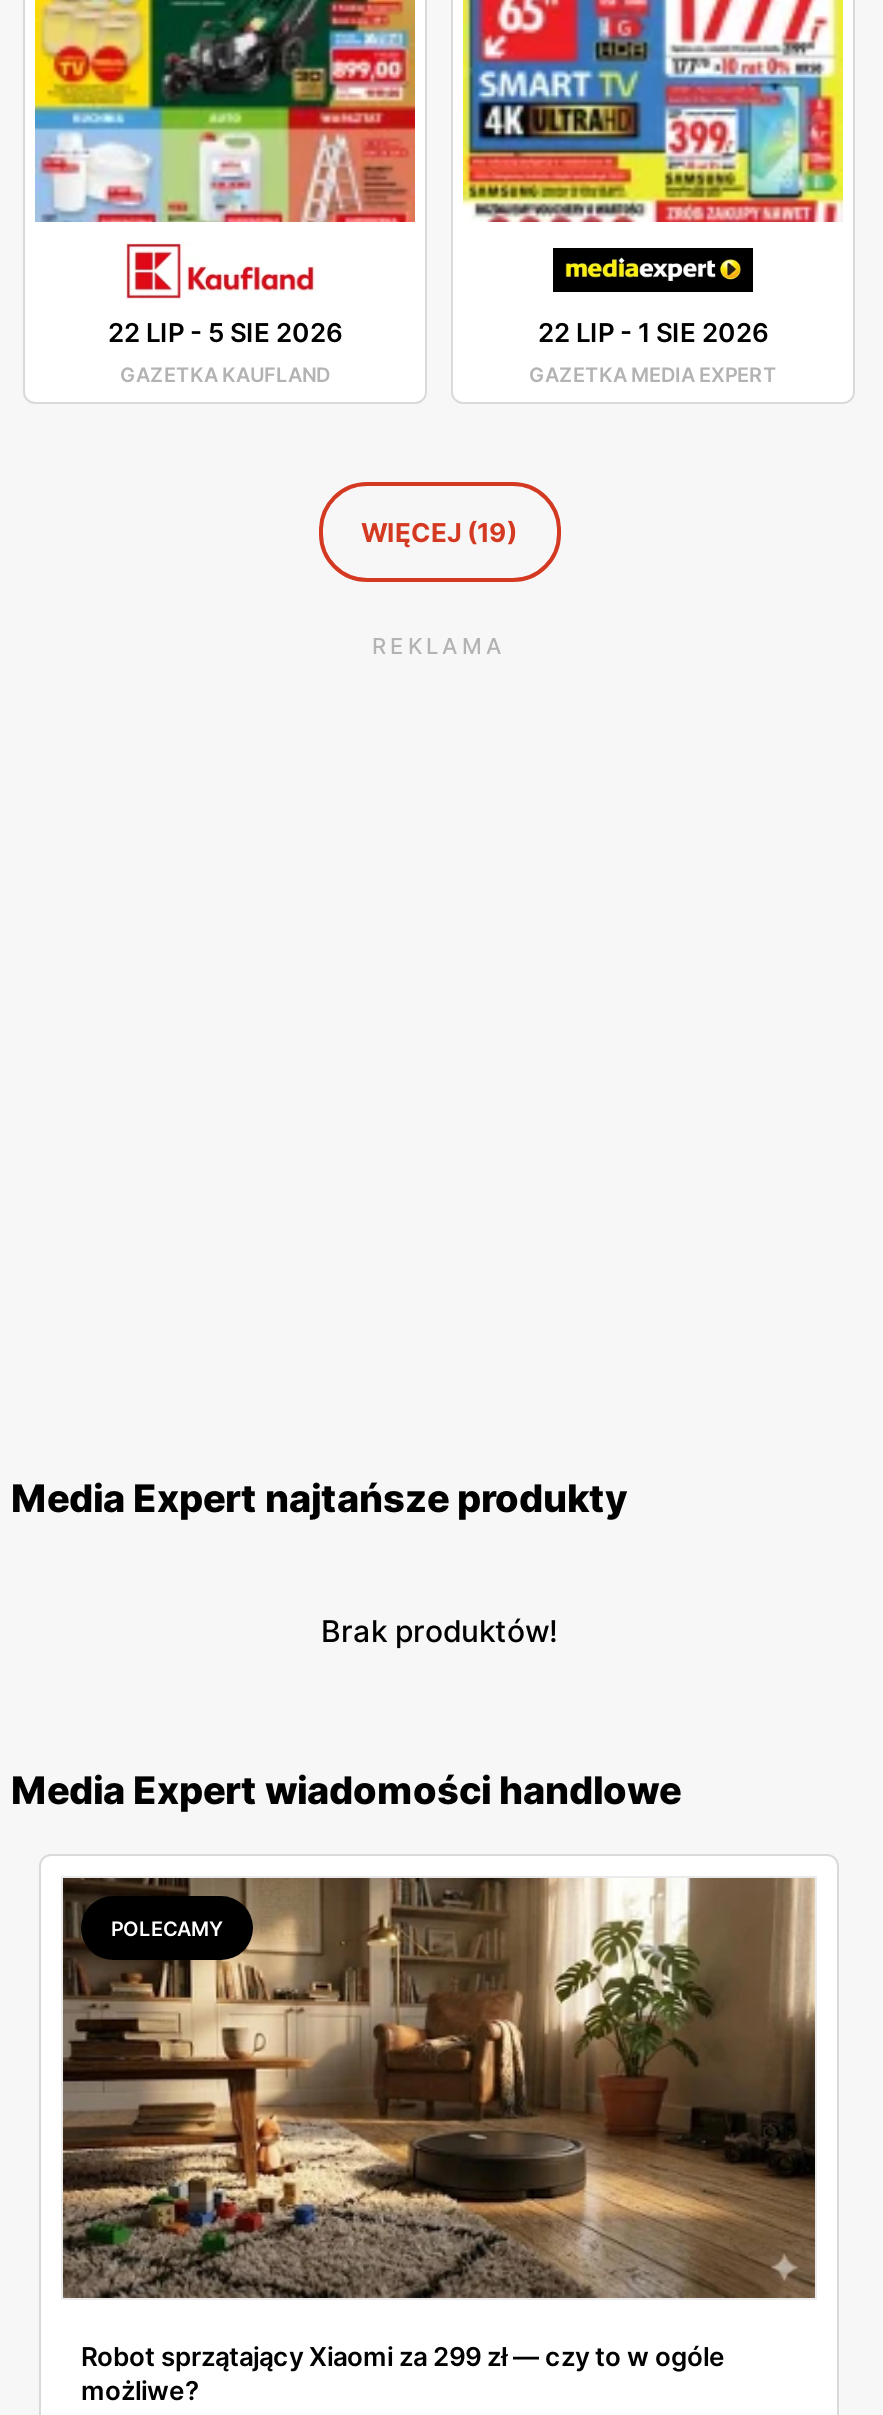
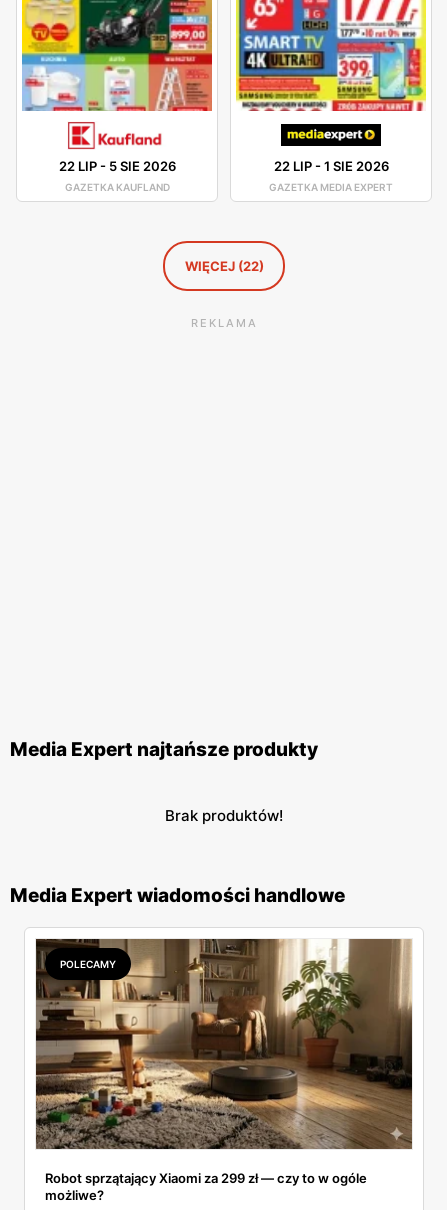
[361,517,517,549] WIĘCEJ (19) -> [184,258,263,274] WIĘCEJ (22)

